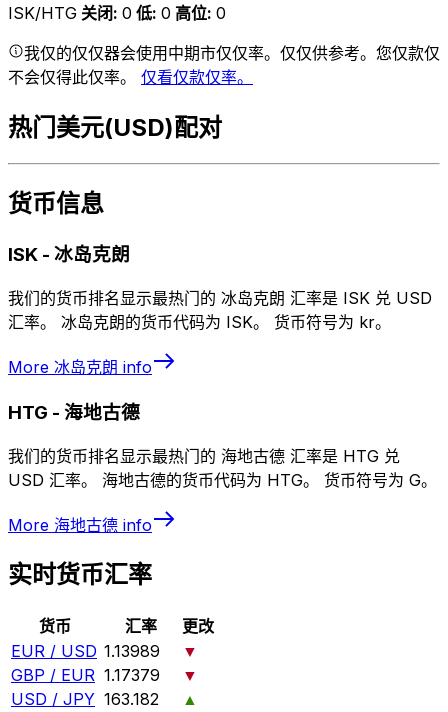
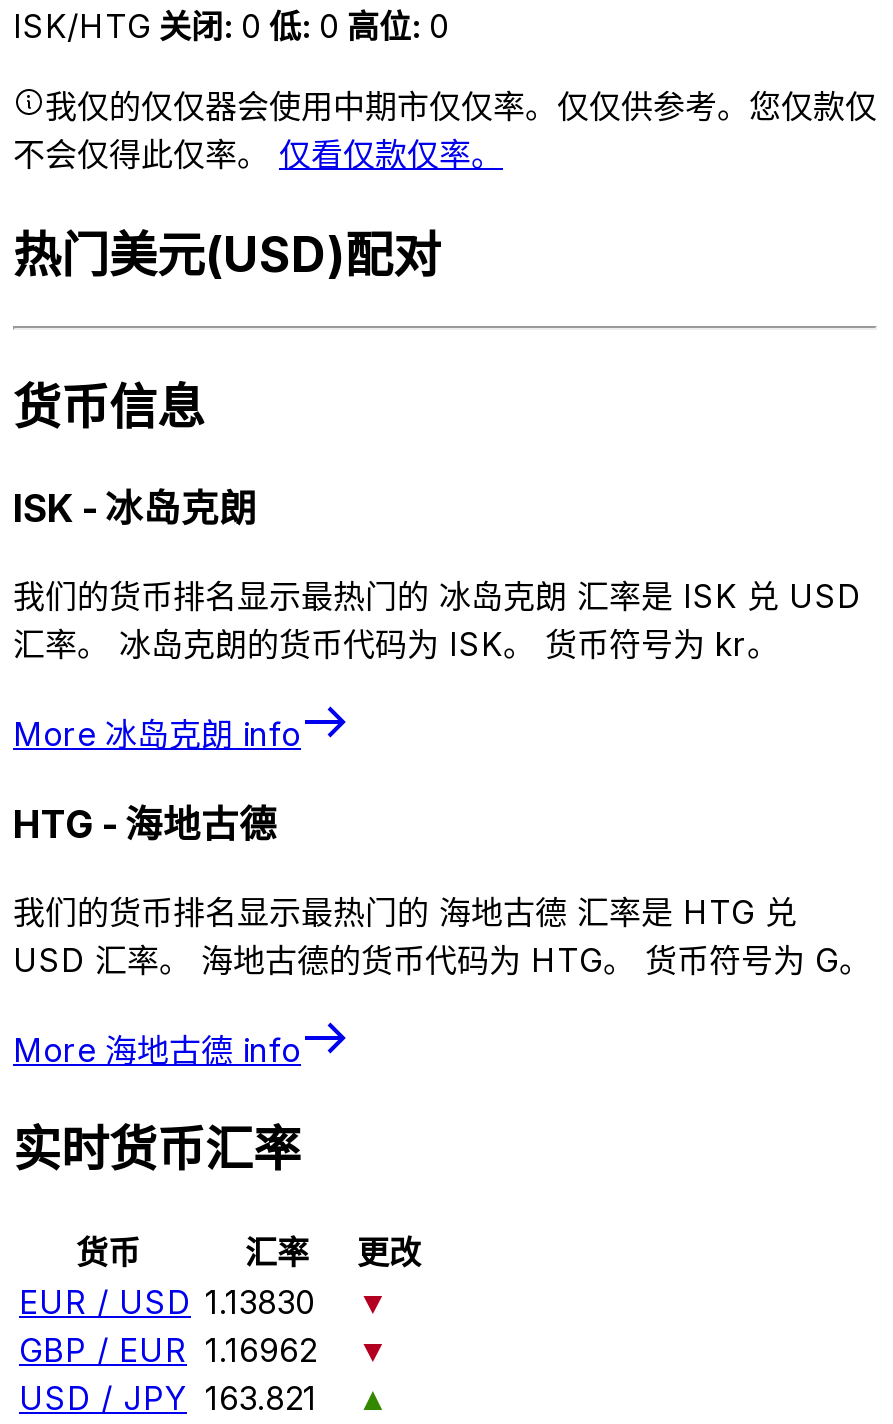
[11,641,160,661] EUR / USD 1.13989 -> [19,1283,315,1323] EUR / USD 1.13830
[11,665,160,685] GBP / EUR 1.17379 -> [19,1331,317,1371] GBP / EUR 1.16962
[11,689,159,709] USD / JPY 163.182 -> [19,1379,317,1419] USD / JPY 163.821

